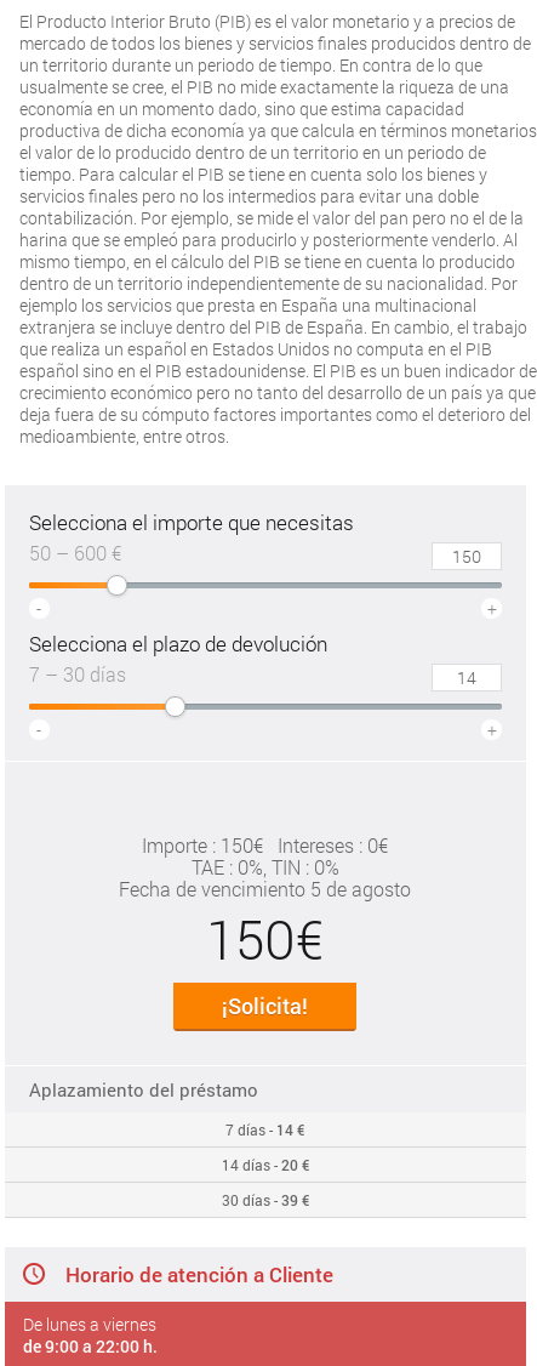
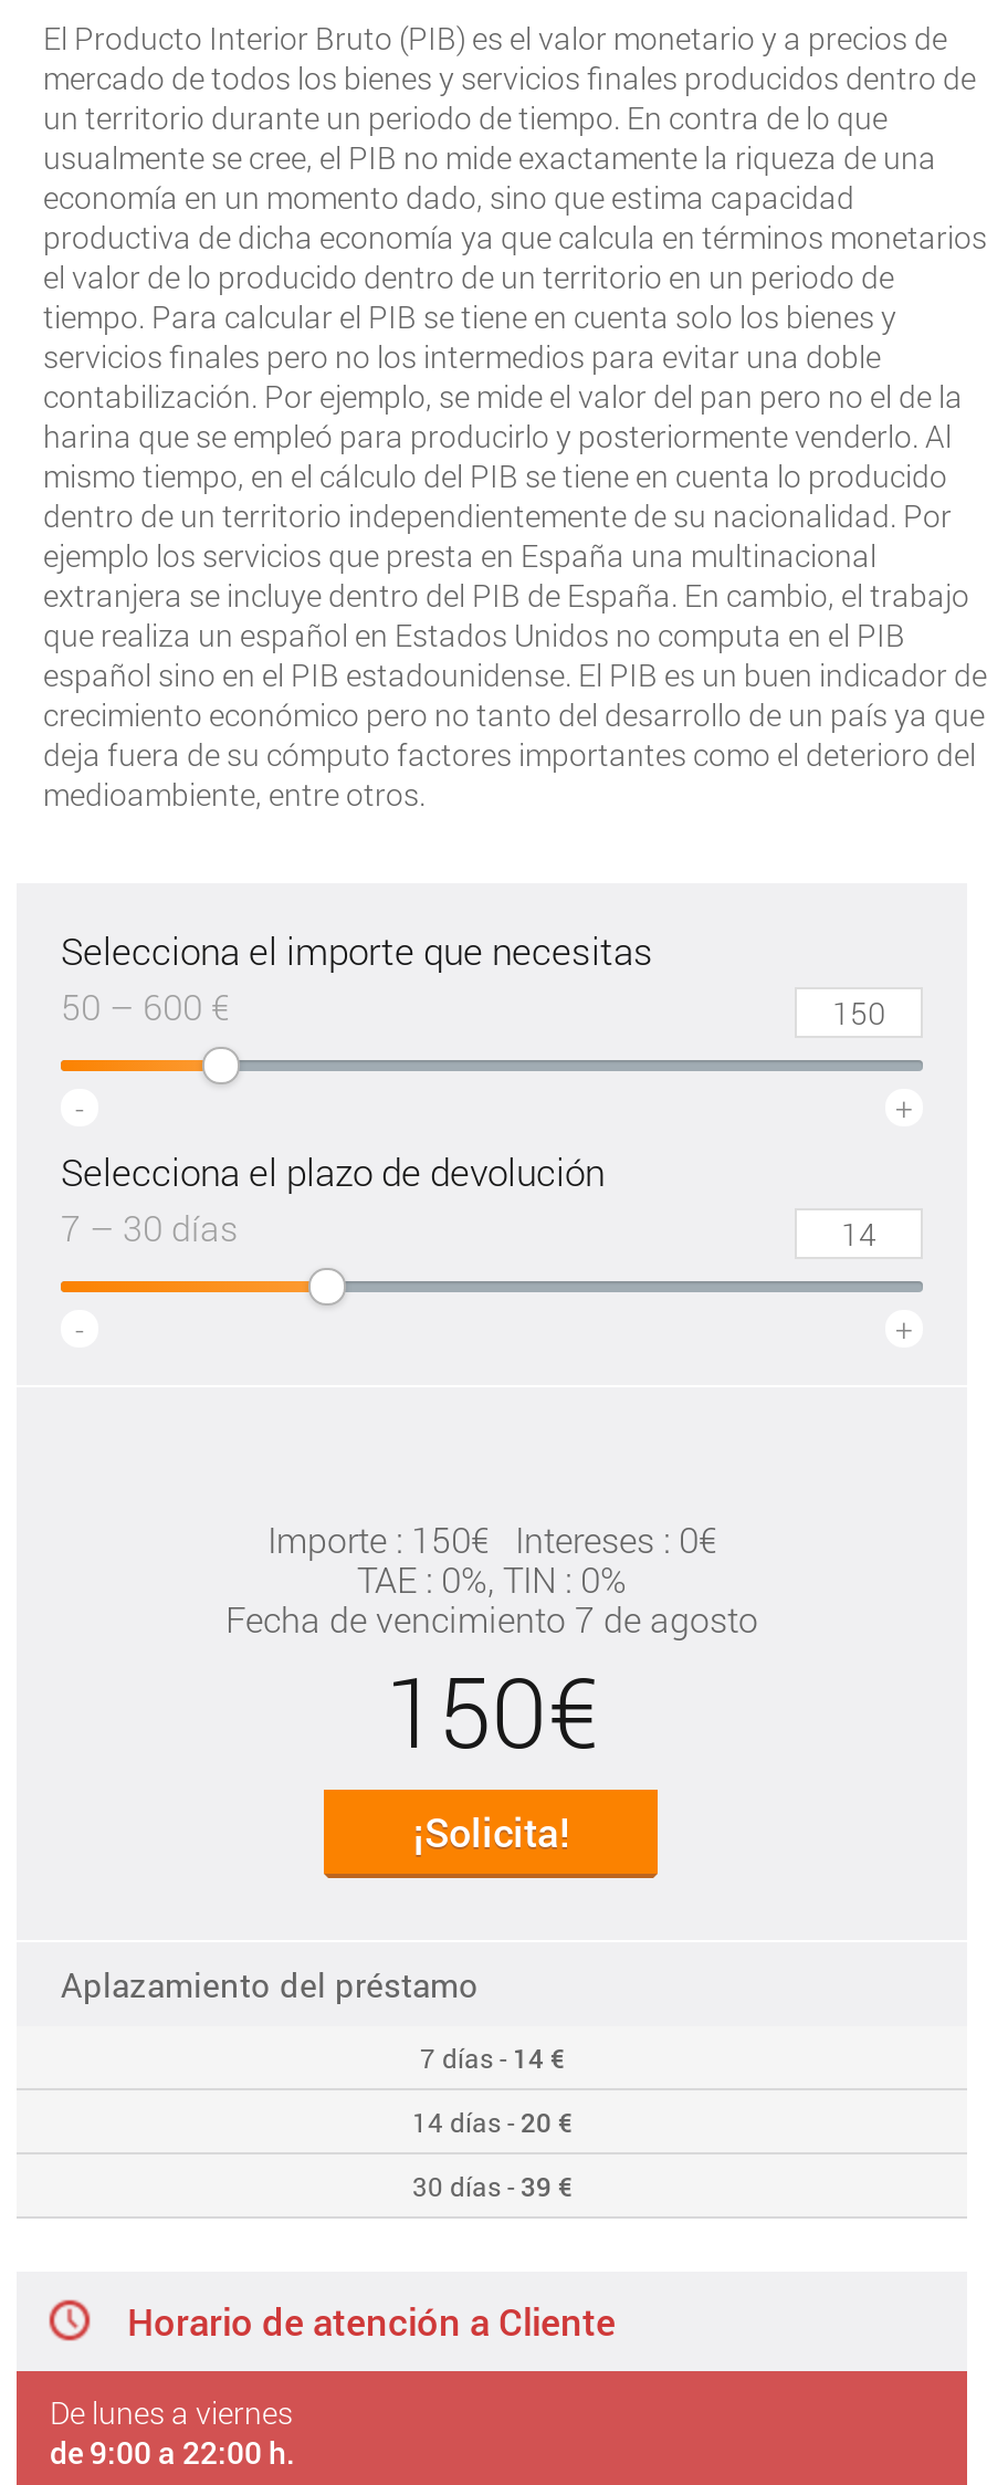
[119,876,412,901] Fecha de vencimiento 5 de agosto -> [225,1595,758,1642] Fecha de vencimiento 7 de agosto

